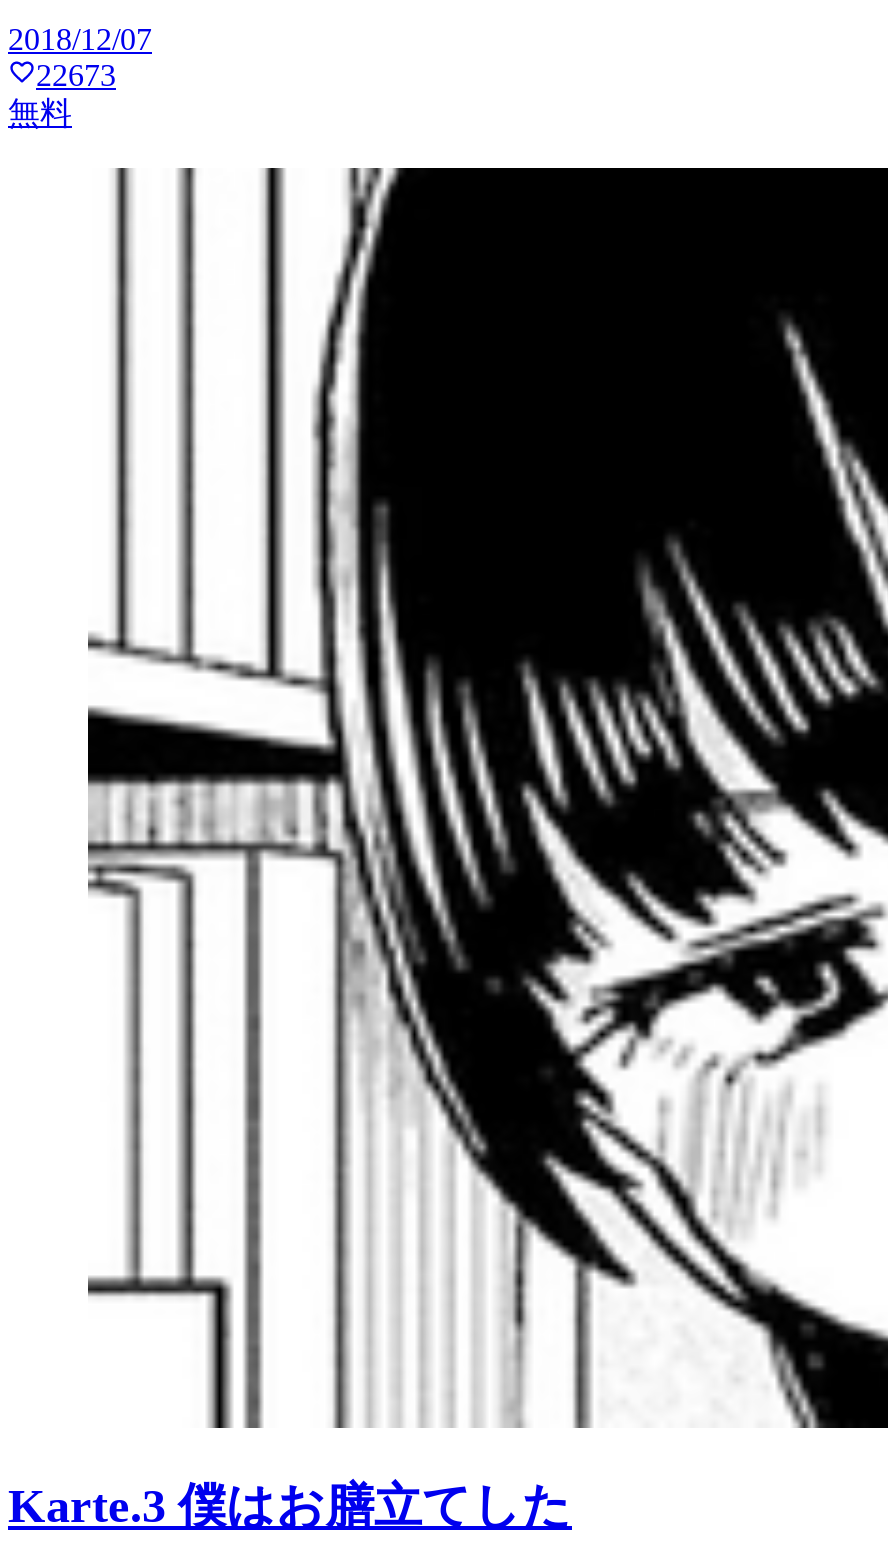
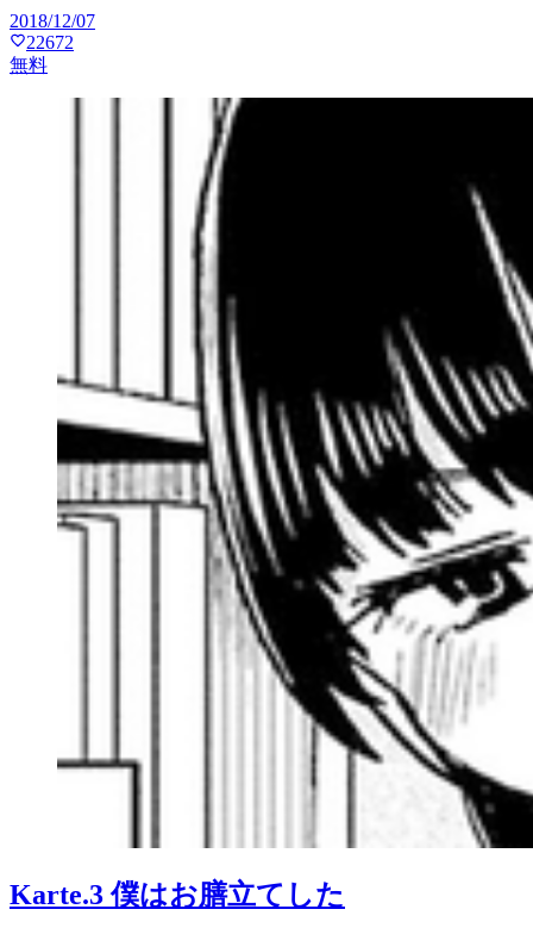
[36,57,116,91] 22673 -> [26,32,74,52] 22672

